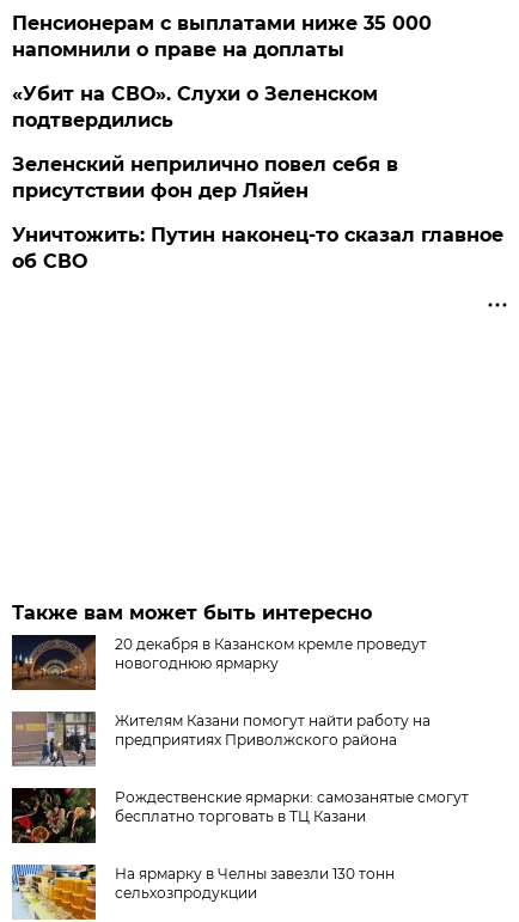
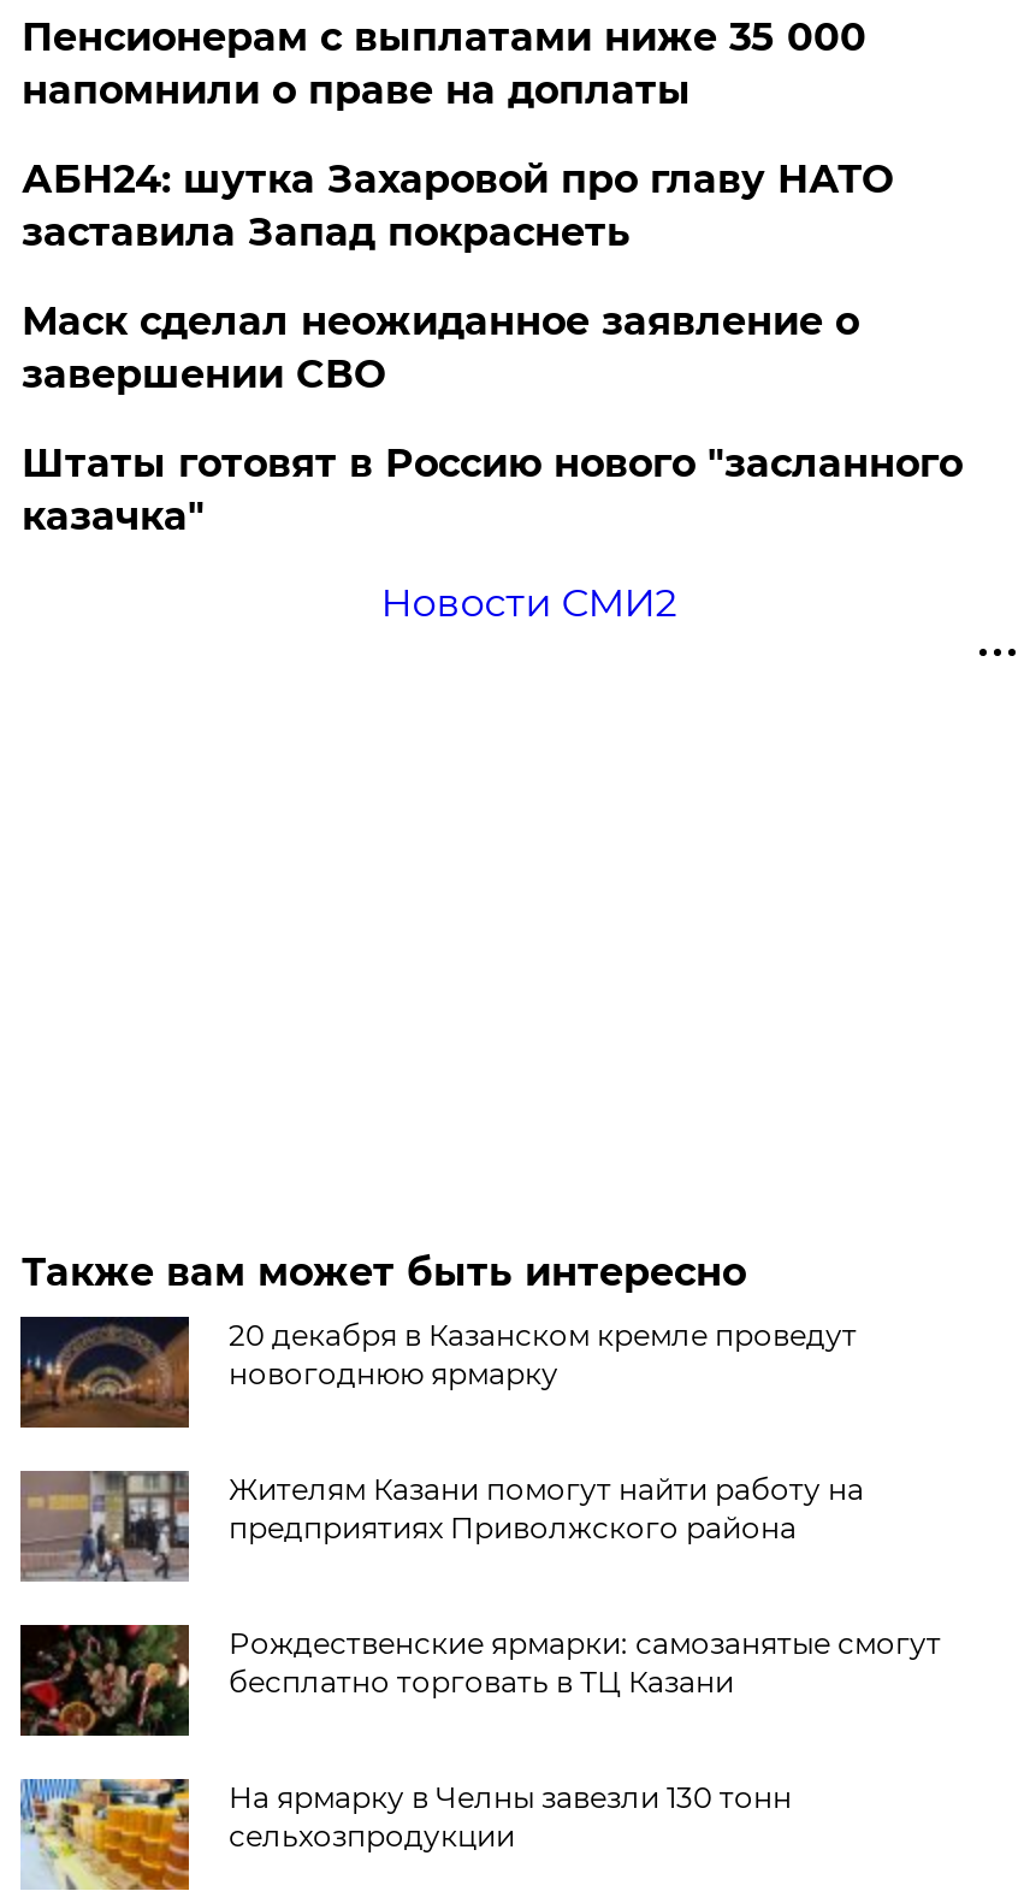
[12,83,504,273] «Убит на СВО». Слухи о Зеленском | подтвердились | Зеленский неприлично повел cебя в | присутствии фон дер Ляйен | Уничтожить: Путин наконец-то сказал главное | об СВО -> [21,156,962,626] АБН24: шутка Захаровой про главу НАТО | заставила Запад покраснеть | Маск сделал неожиданное заявление о | завершении СВО | Штаты готовят в Россию нового "засланного | казачка" | Новости СМИ2

